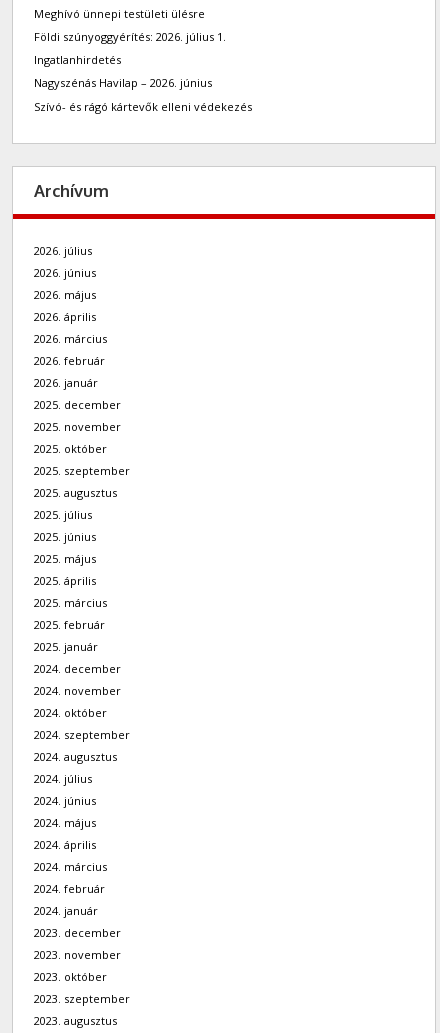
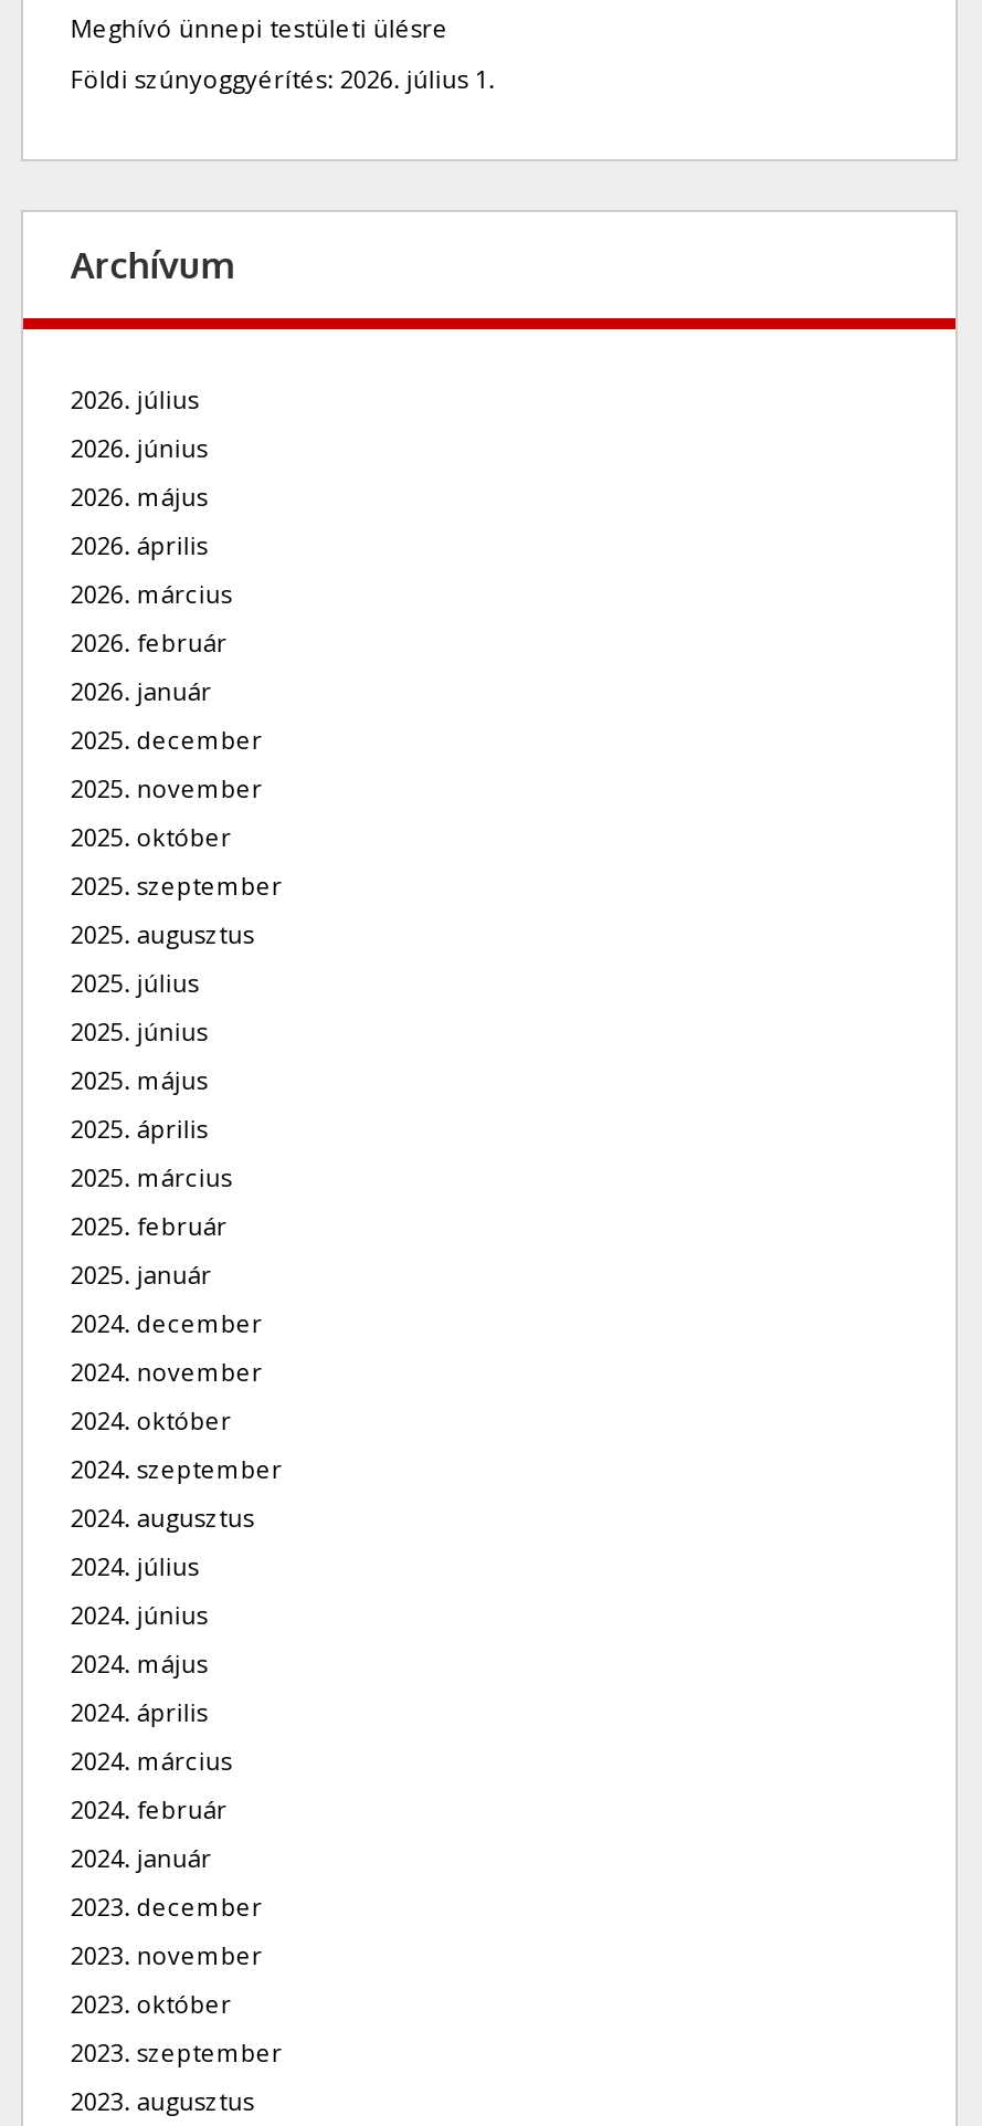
[34,52,252,114] Ingatlanhirdetés | Nagyszénás Havilap – 2026. június | Szívó- és rágó kártevők elleni védekezés -> none

